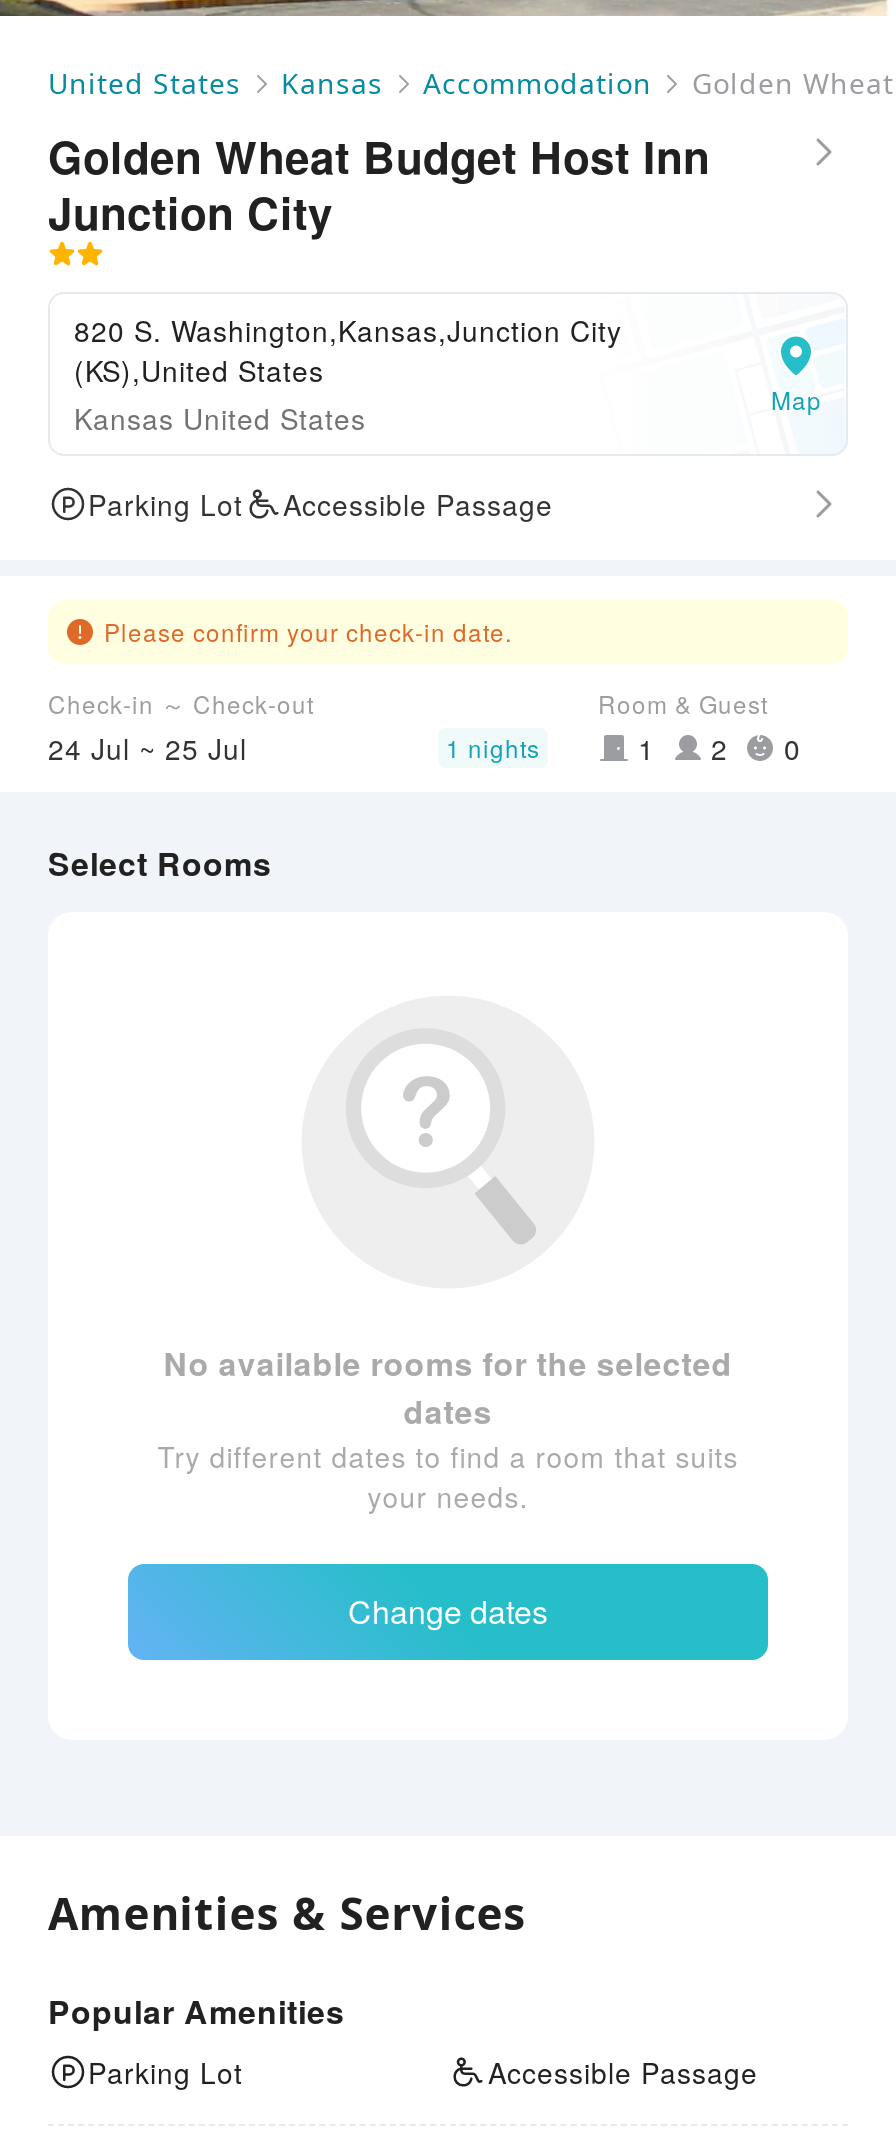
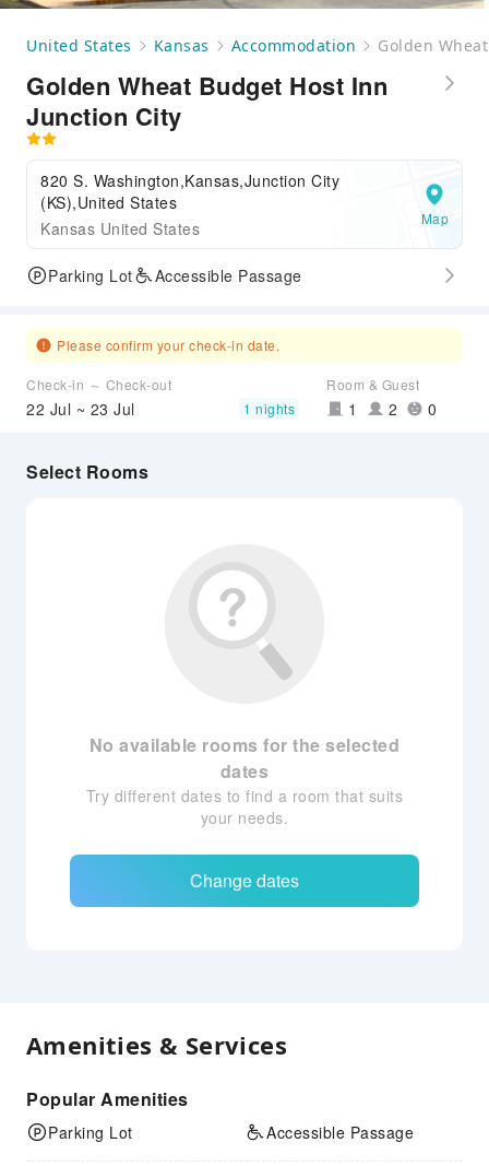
[48,728,247,768] 24 Jul ~ 25 Jul -> [26,398,135,420] 22 Jul ~ 23 Jul

